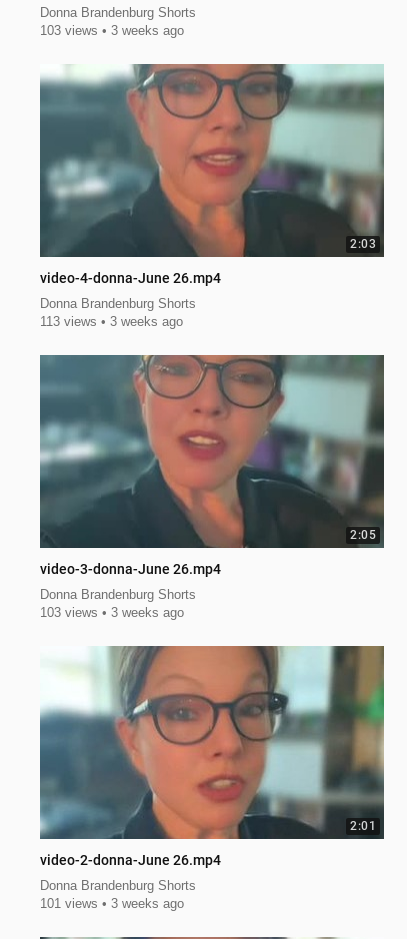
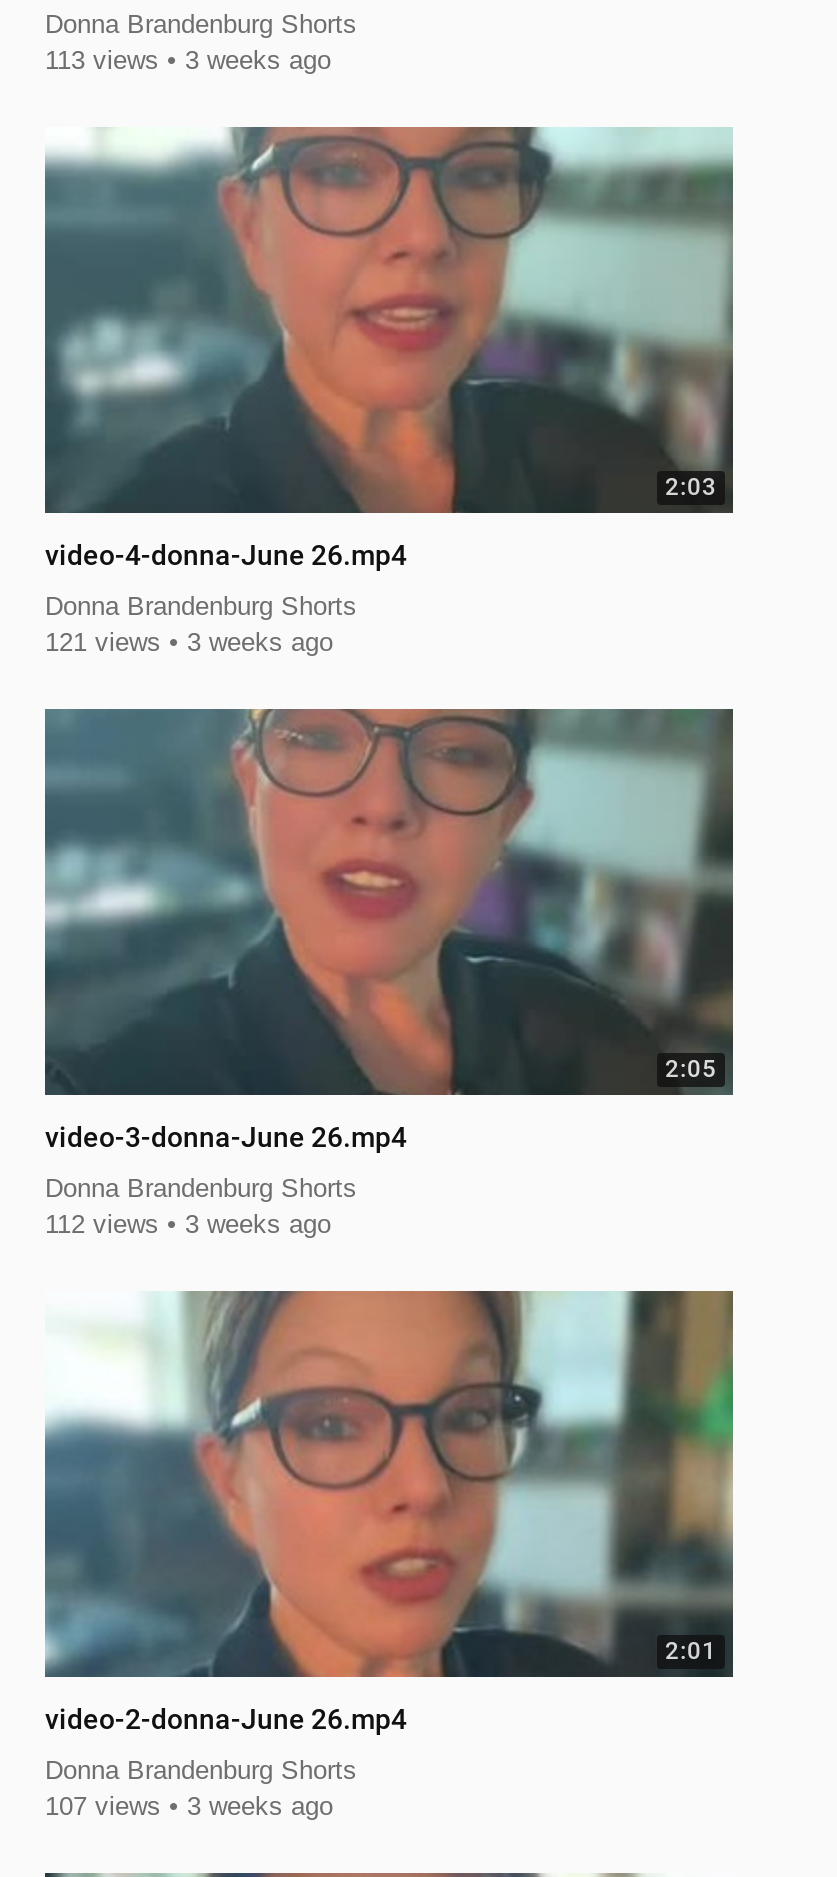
[40,23,184,38] 103 views 3 weeks ago -> [45,45,331,75] 113 views 3 weeks ago
[40,314,183,329] 113 views 3 weeks ago -> [45,627,333,657] 121 views 3 weeks ago
[40,605,184,620] 103 views 3 weeks ago -> [45,1209,331,1239] 112 views 3 weeks ago
[40,896,184,911] 101 views 3 weeks ago -> [45,1791,333,1821] 107 views 3 weeks ago

